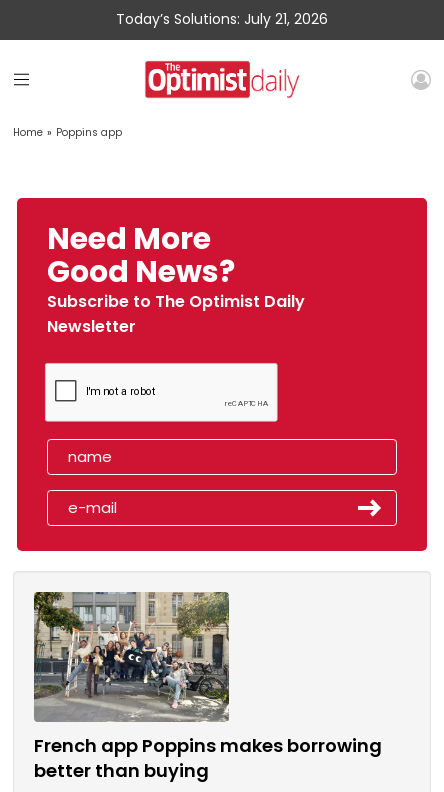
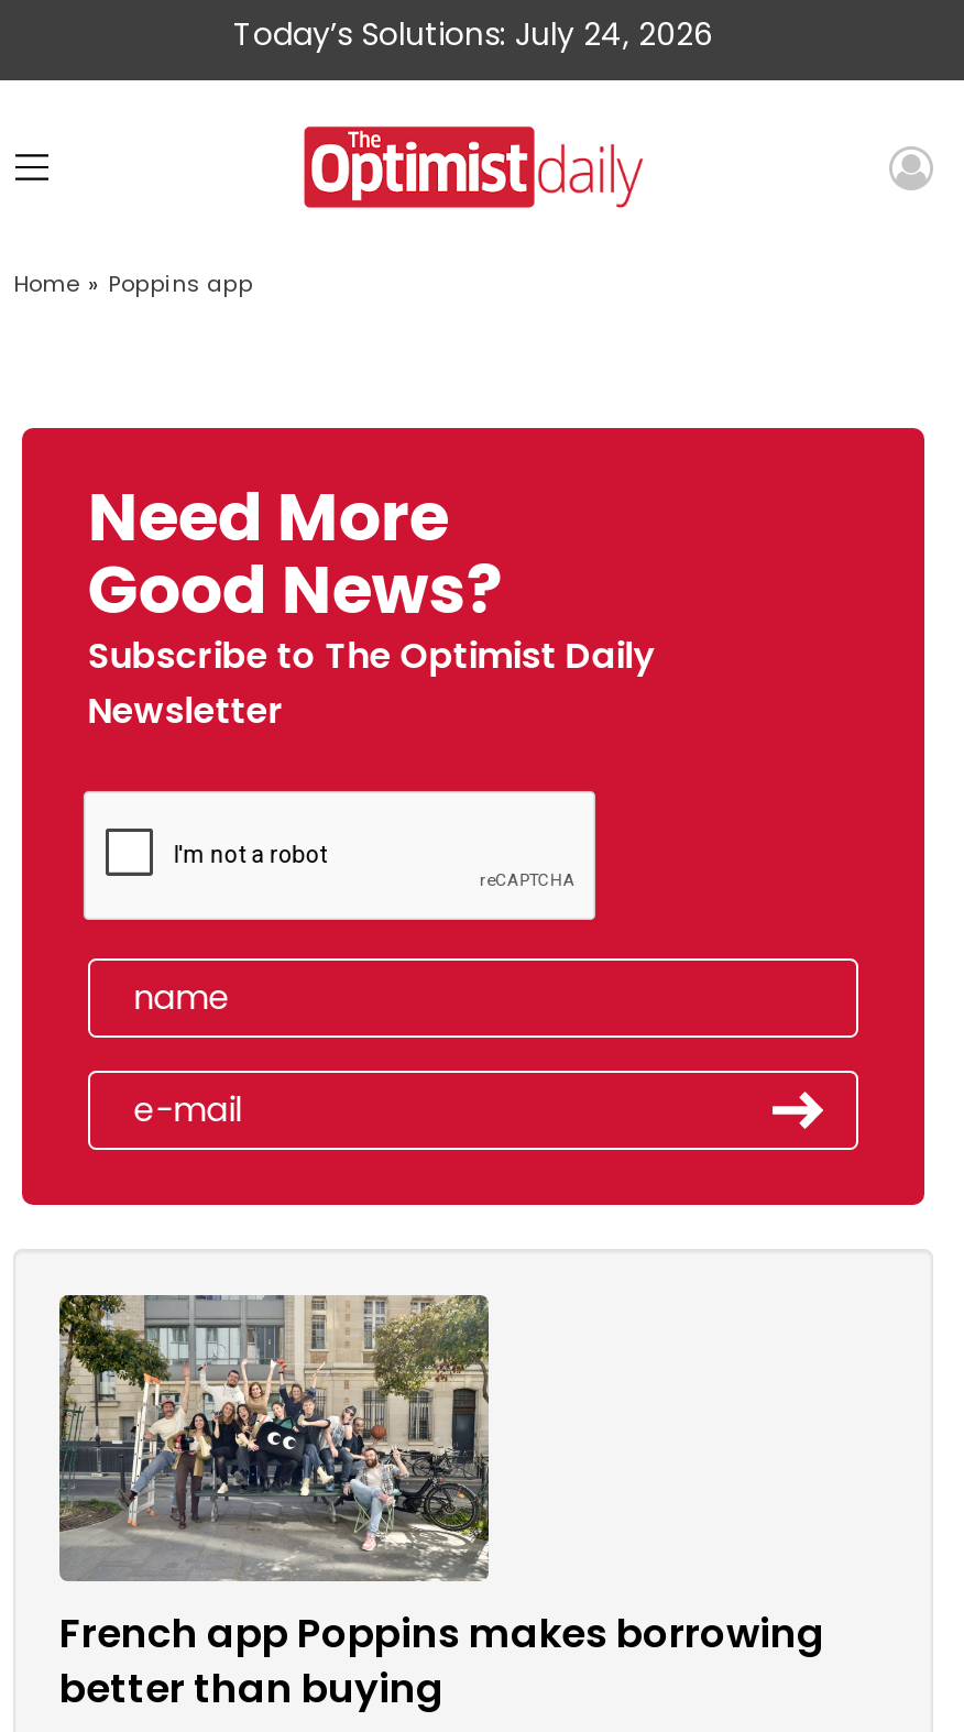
[116,9,328,29] Today’s Solutions: July 21, 2026 -> [233,12,713,56] Today’s Solutions: July 24, 2026

